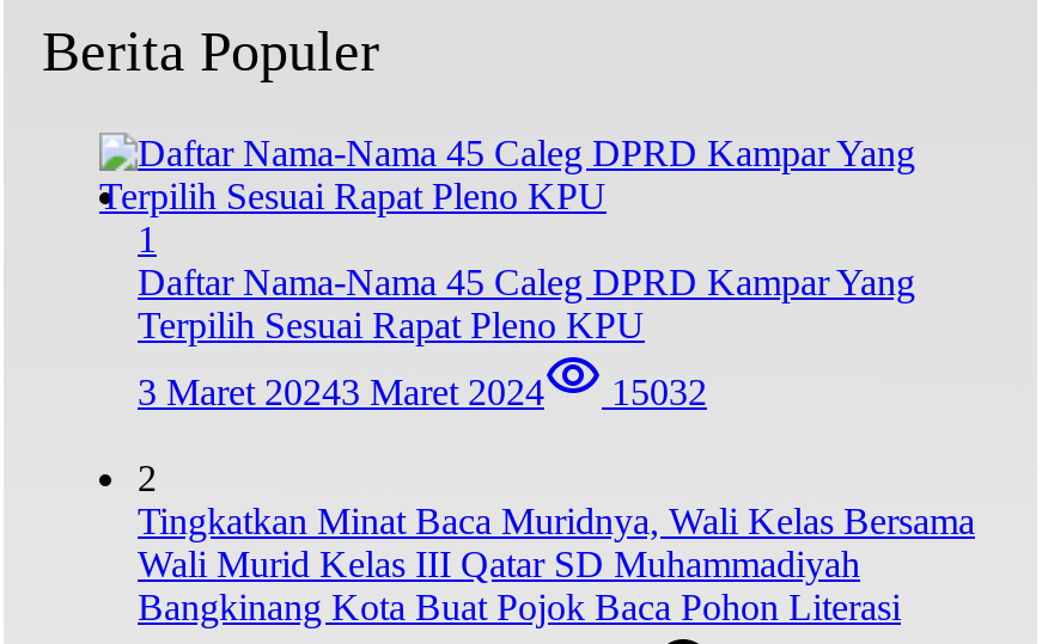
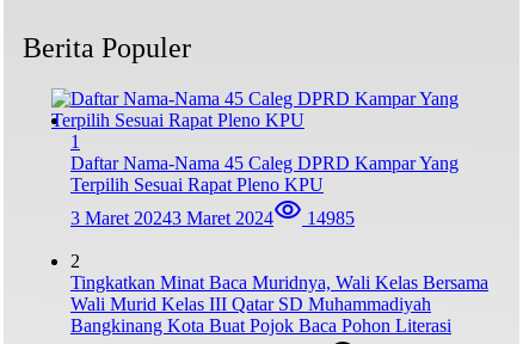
[138,372,707,412] 3 Maret 20243 Maret 2024 15032 -> [70,208,355,228] 3 Maret 20243 Maret 2024 14985

